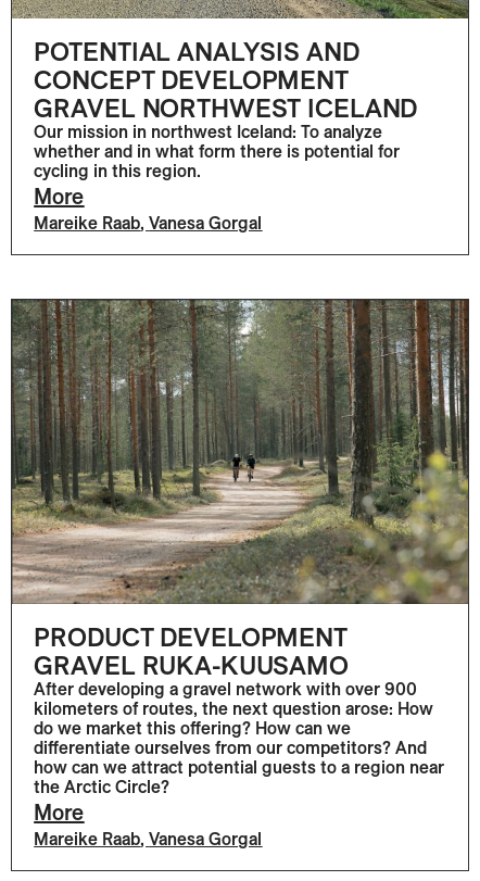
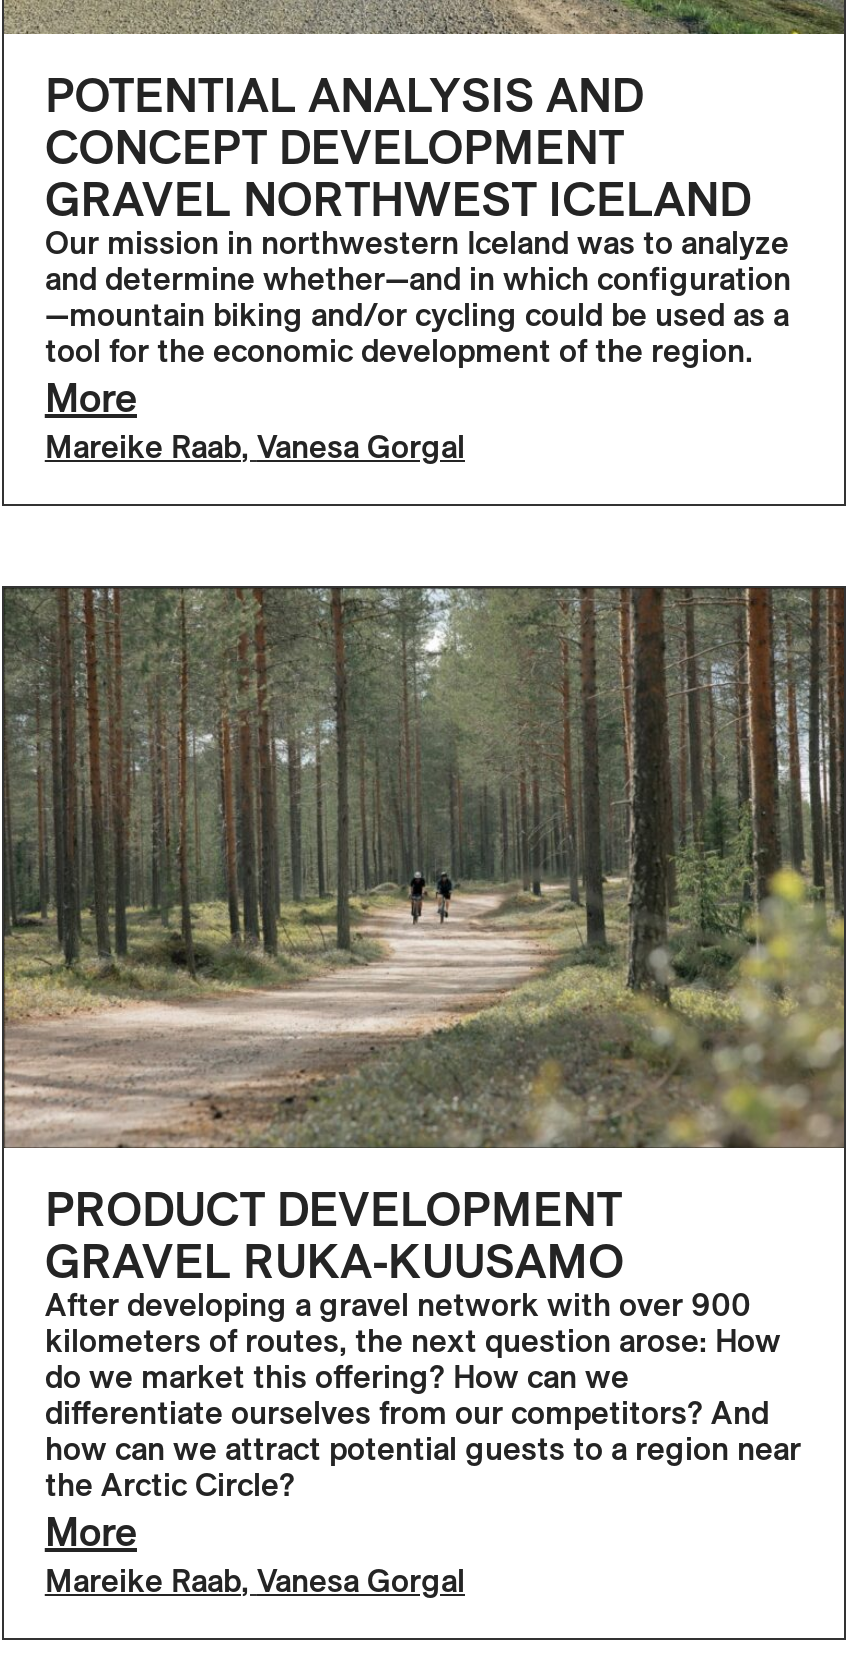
[34,120,400,181] Our mission in northwest Iceland: To analyze | whether and in what form there is potential for | cycling in this region. -> [45,221,791,369] Our mission in northwestern Iceland was to analyze | and determine whether—and in which configuration | —mountain biking and/or cycling could be used as a | tool for the economic development of the region.

